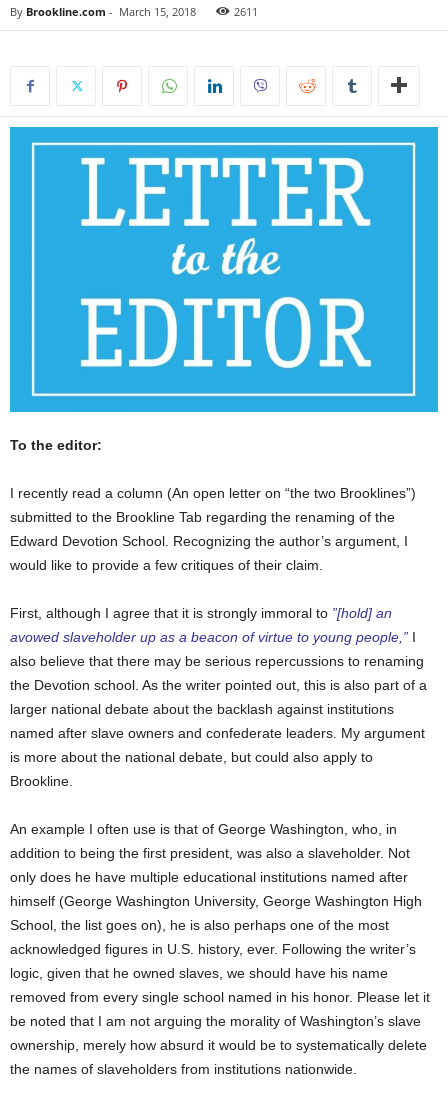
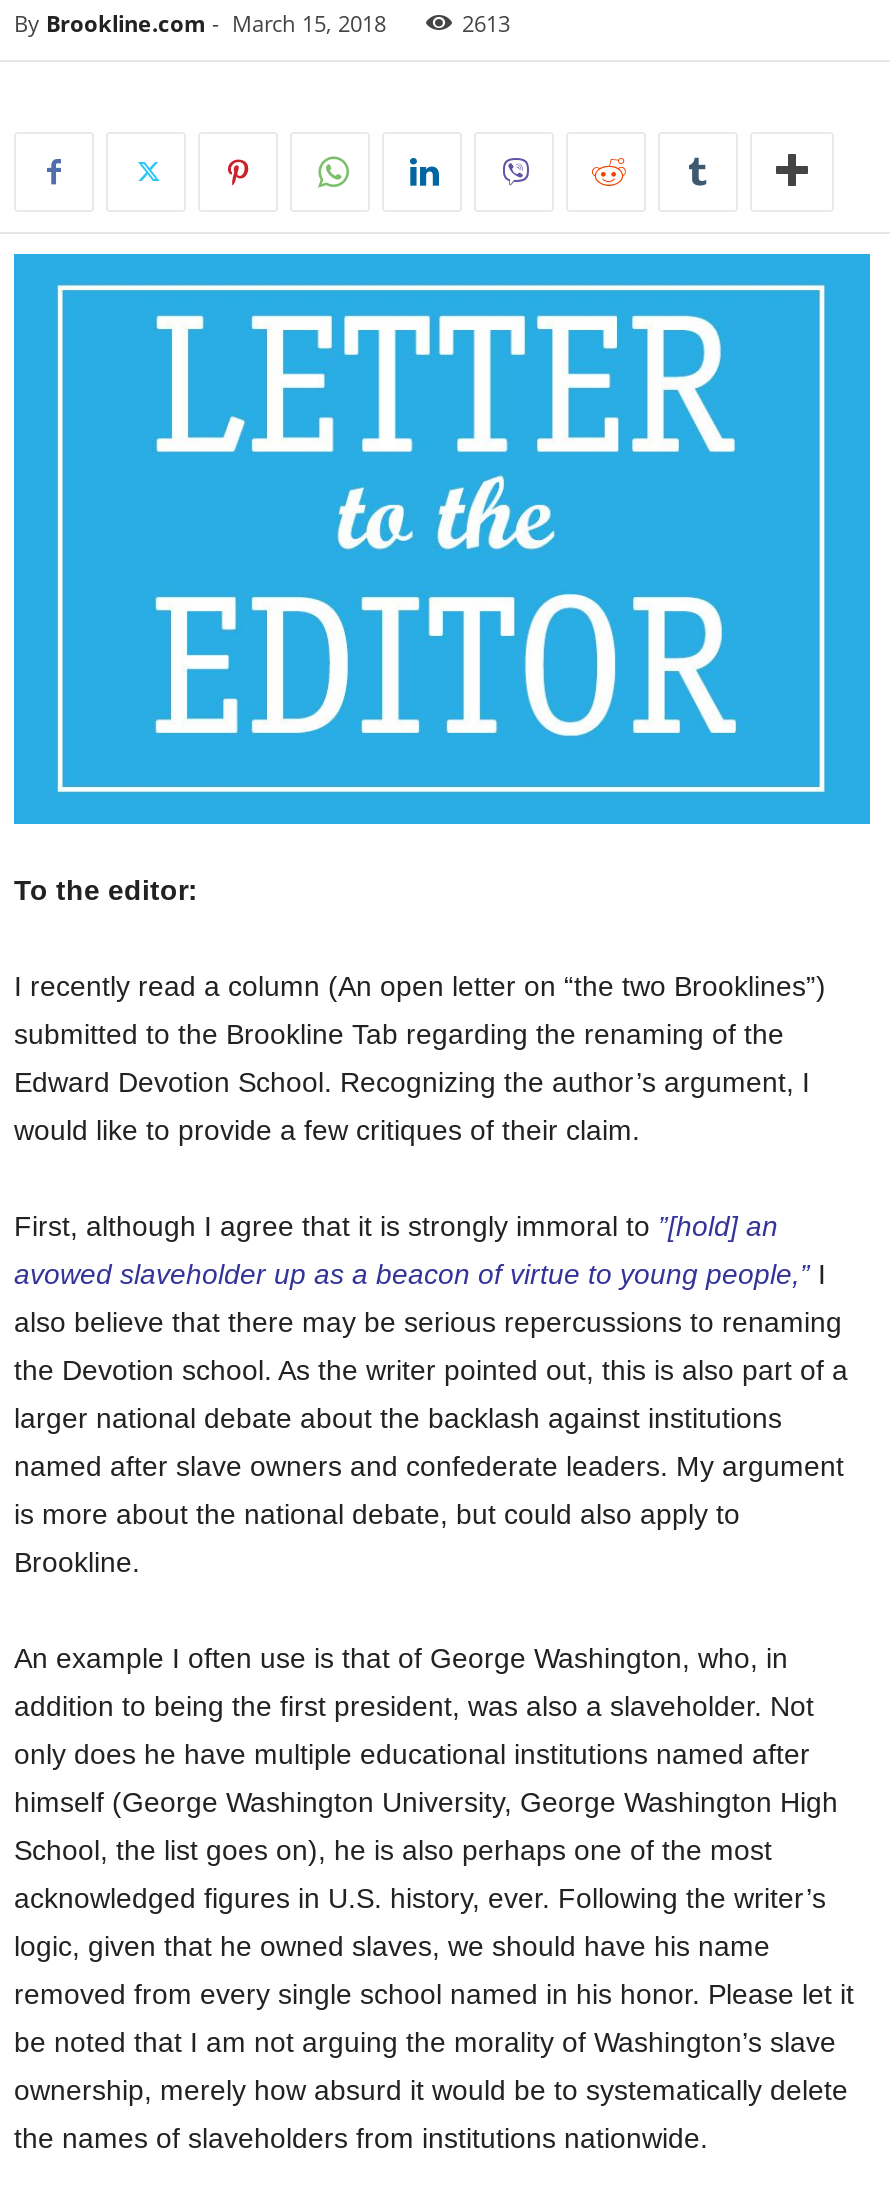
[234,4,258,19] 2611 -> [462,8,510,38] 2613

